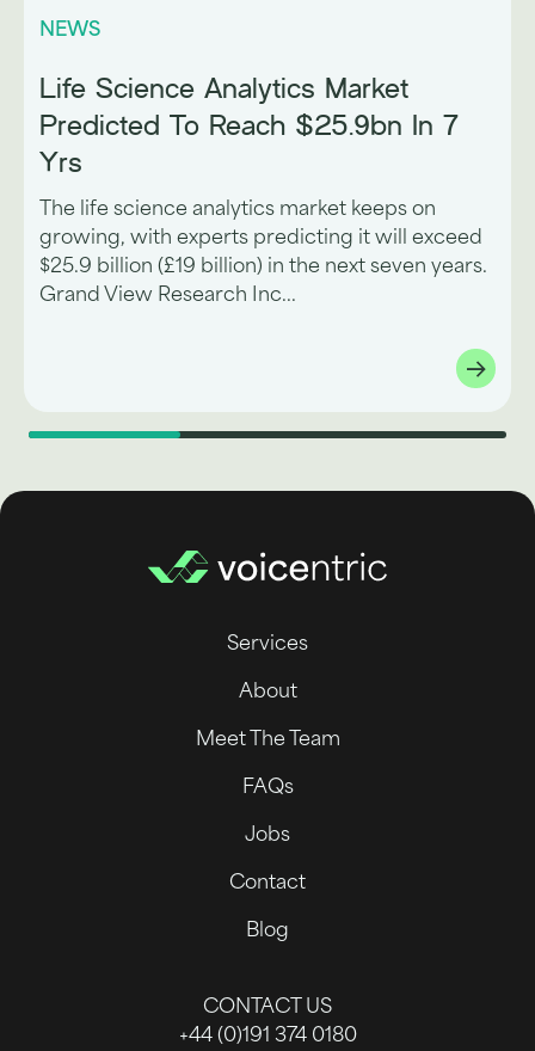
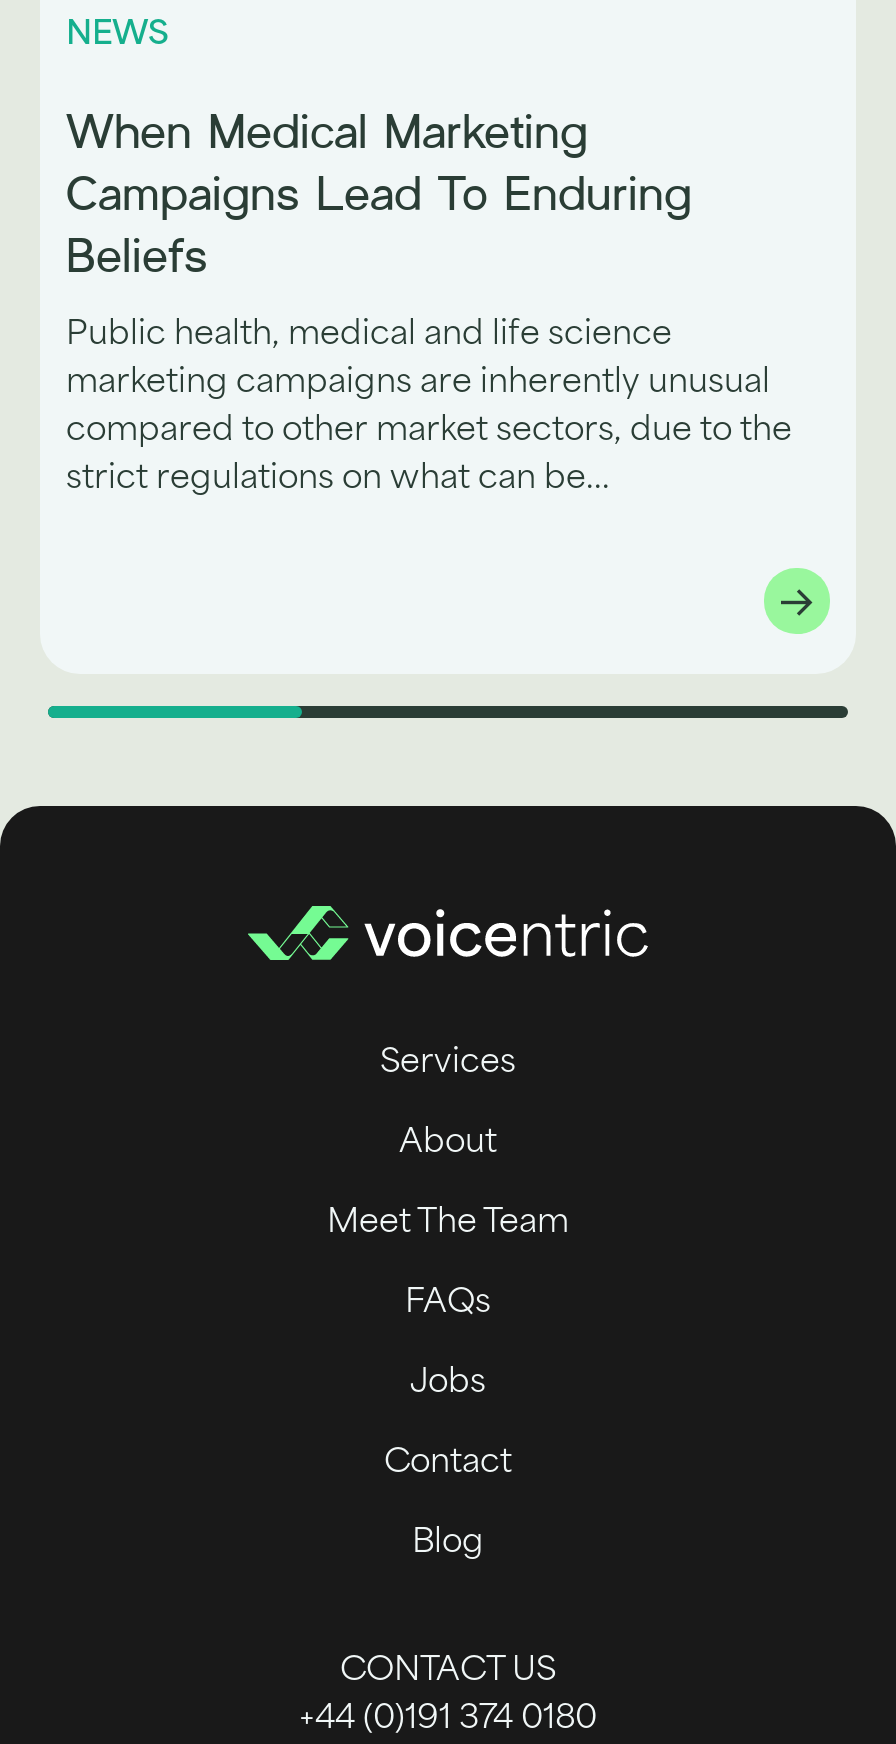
[39,72,459,178] Life Science Analytics Market | Predicted To Reach $25.9bn In 7 | Yrs -> [66,104,692,282] When Medical Marketing | Campaigns Lead To Enduring | Beliefs
[39,201,436,220] The life science analytics market keeps on -> [66,320,672,352] Public health, medical and life science
[39,229,482,248] growing, with experts predicting it will exceed -> [66,368,770,400] marketing campaigns are inherently unusual
[39,258,487,277] $25.9 billion (£19 billion) in the next seven years. -> [66,416,792,448] compared to other market sectors, due to the
[39,287,296,306] Grand View Research Inc... -> [66,464,610,496] strict regulations on what can be...

